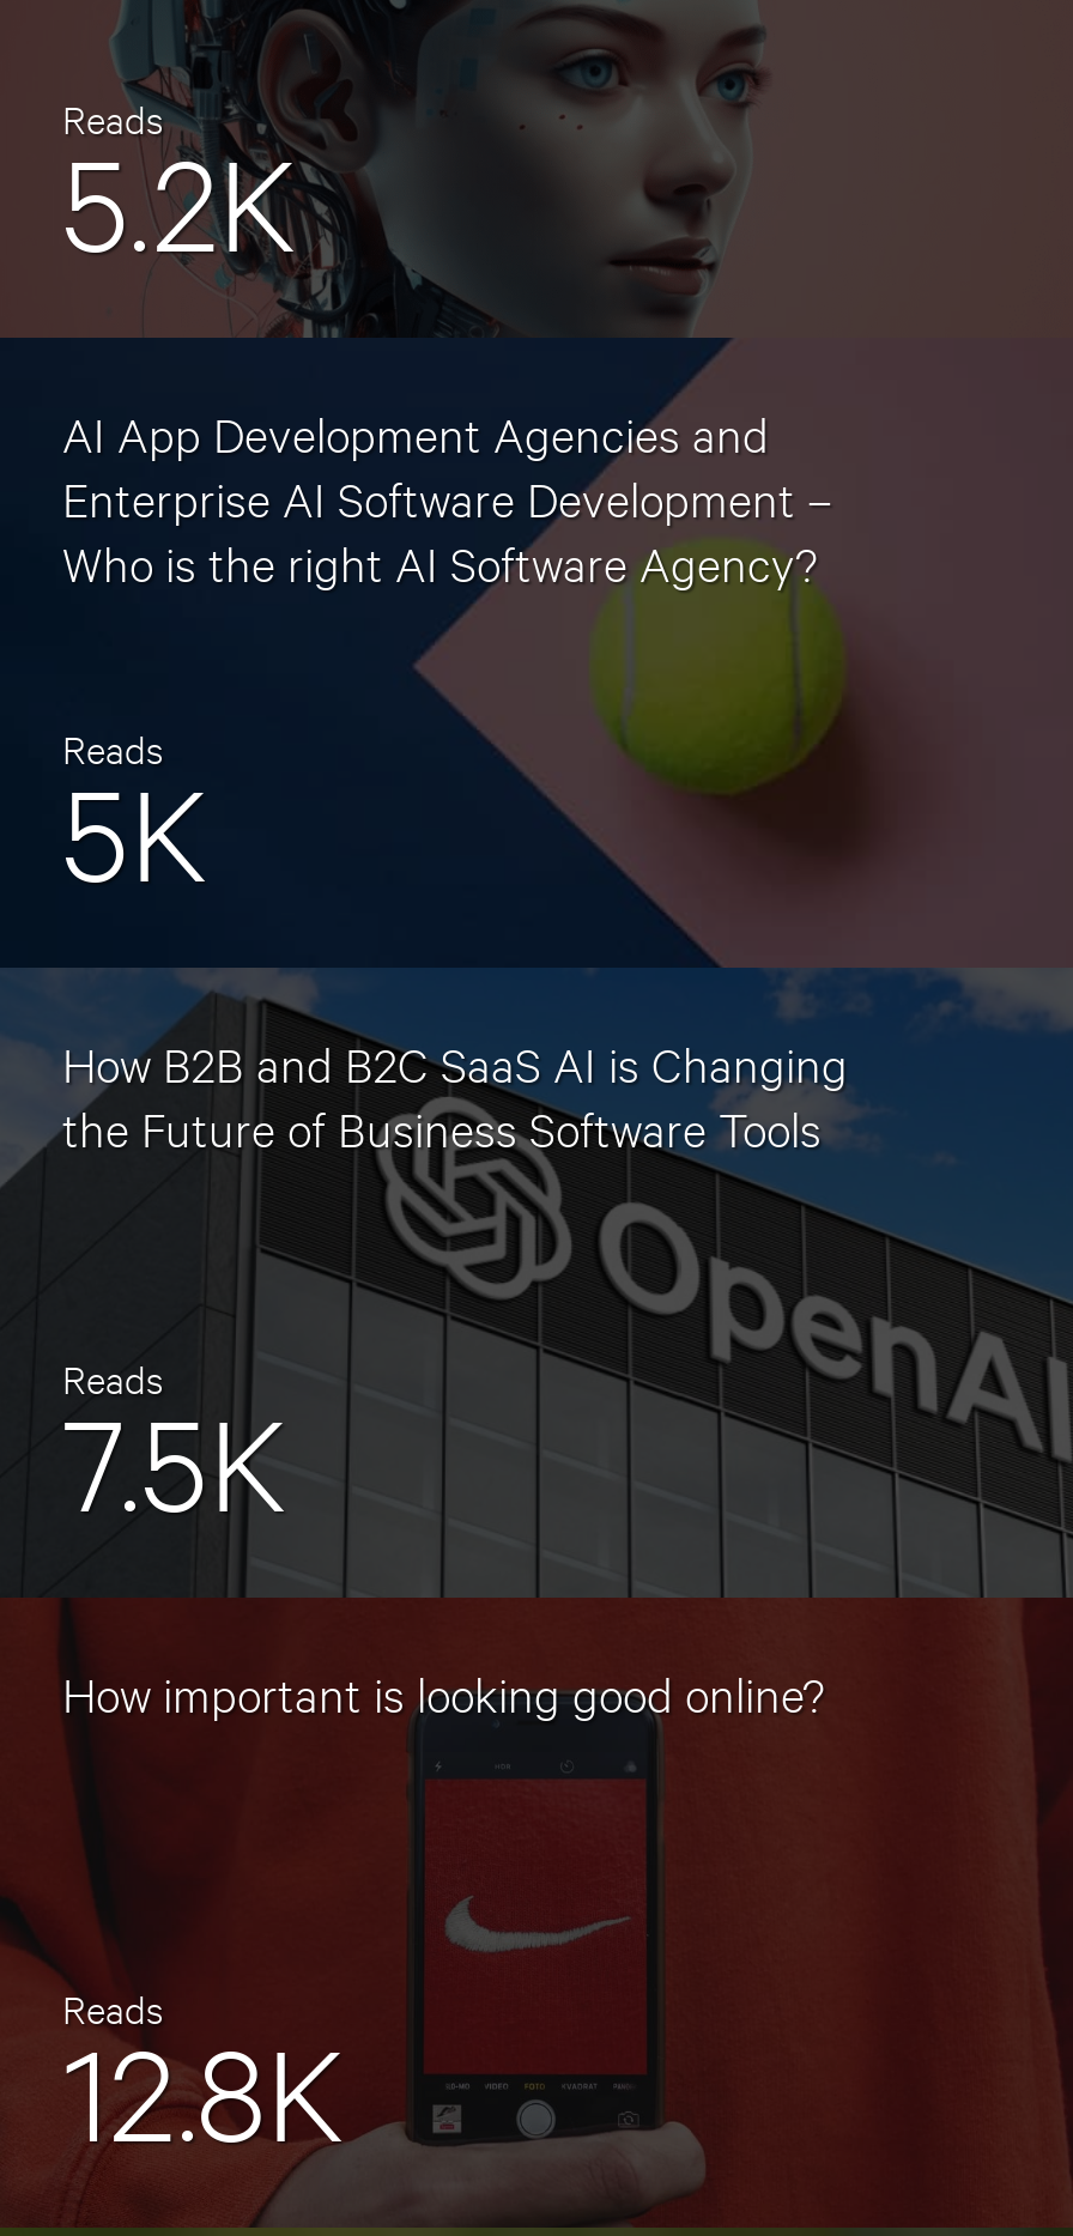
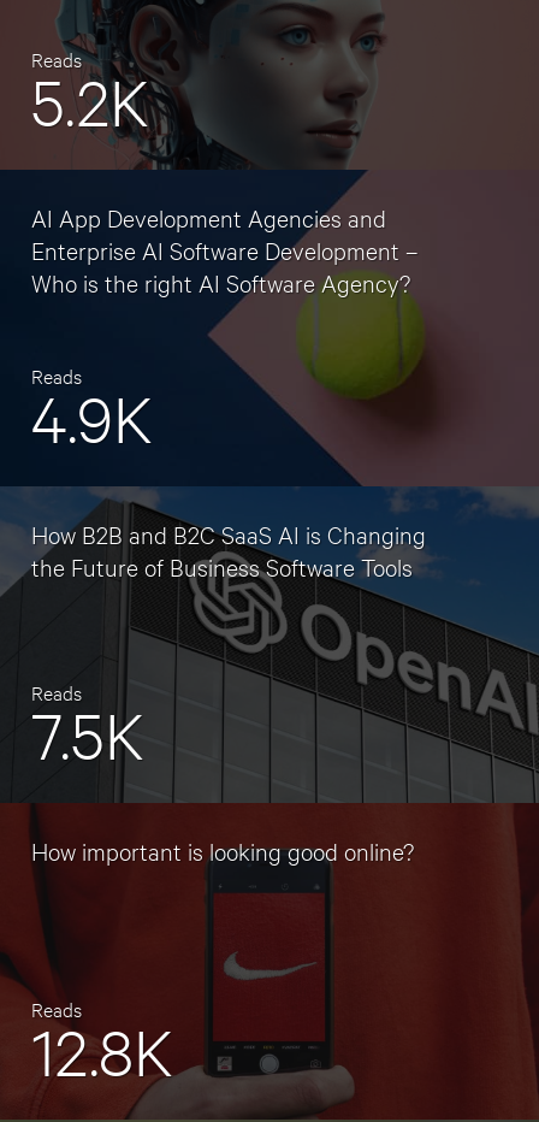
[62,749,208,907] 5K -> [31,377,153,456] 4.9K

